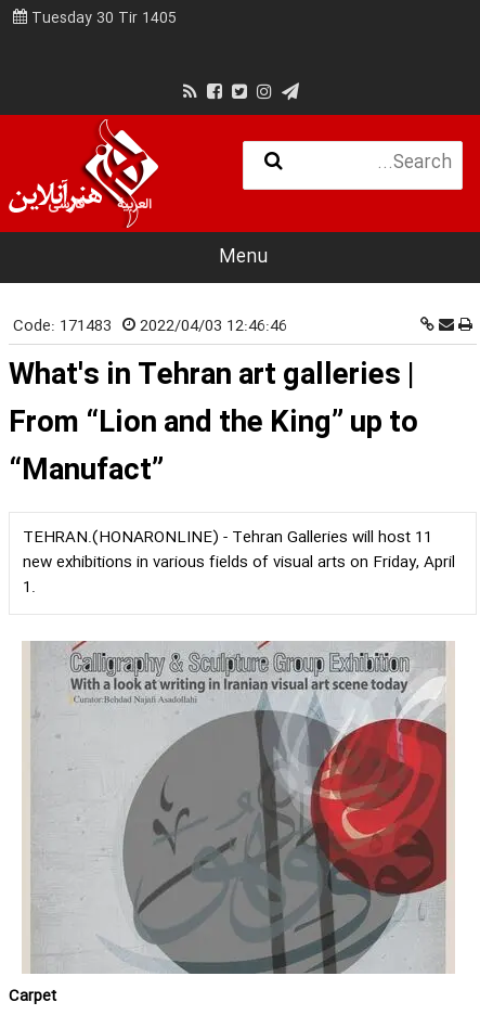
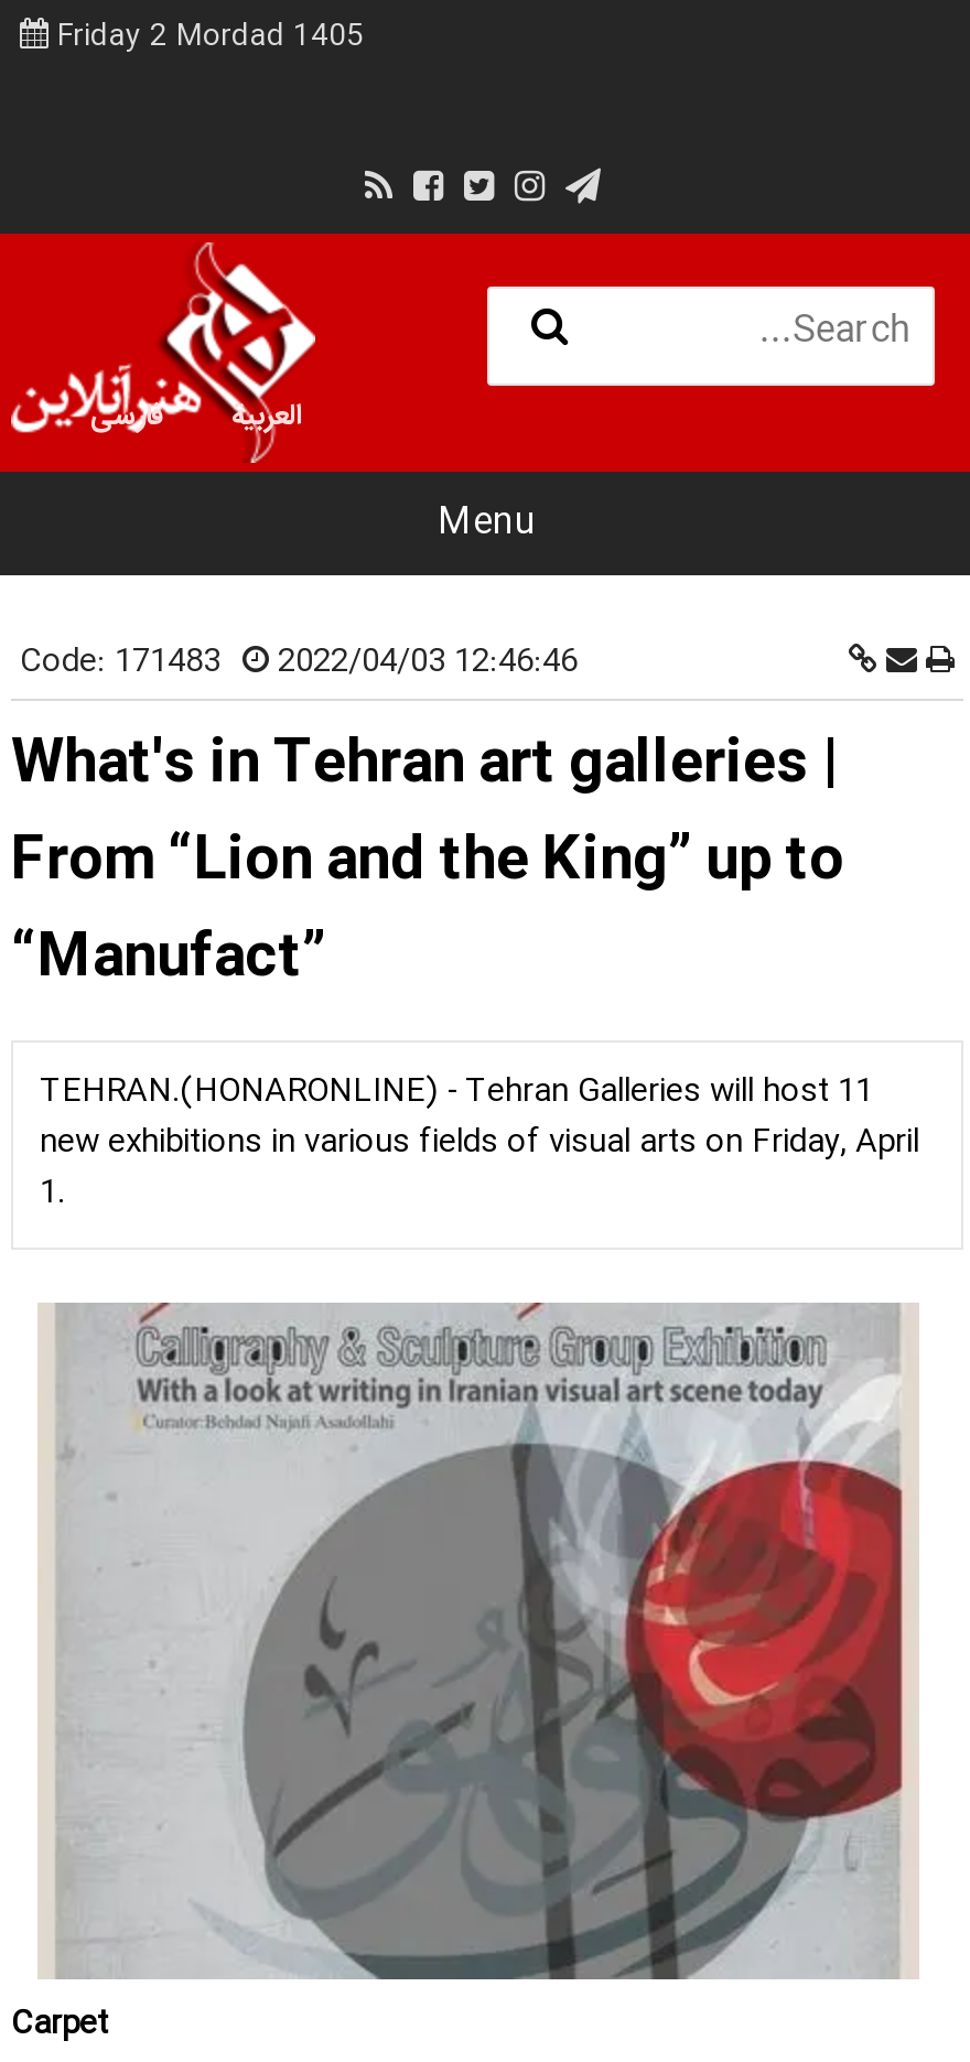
[31,7,177,30] Tuesday 30 Tir 1405 -> [57,13,364,62] Friday 2 Mordad 1405

